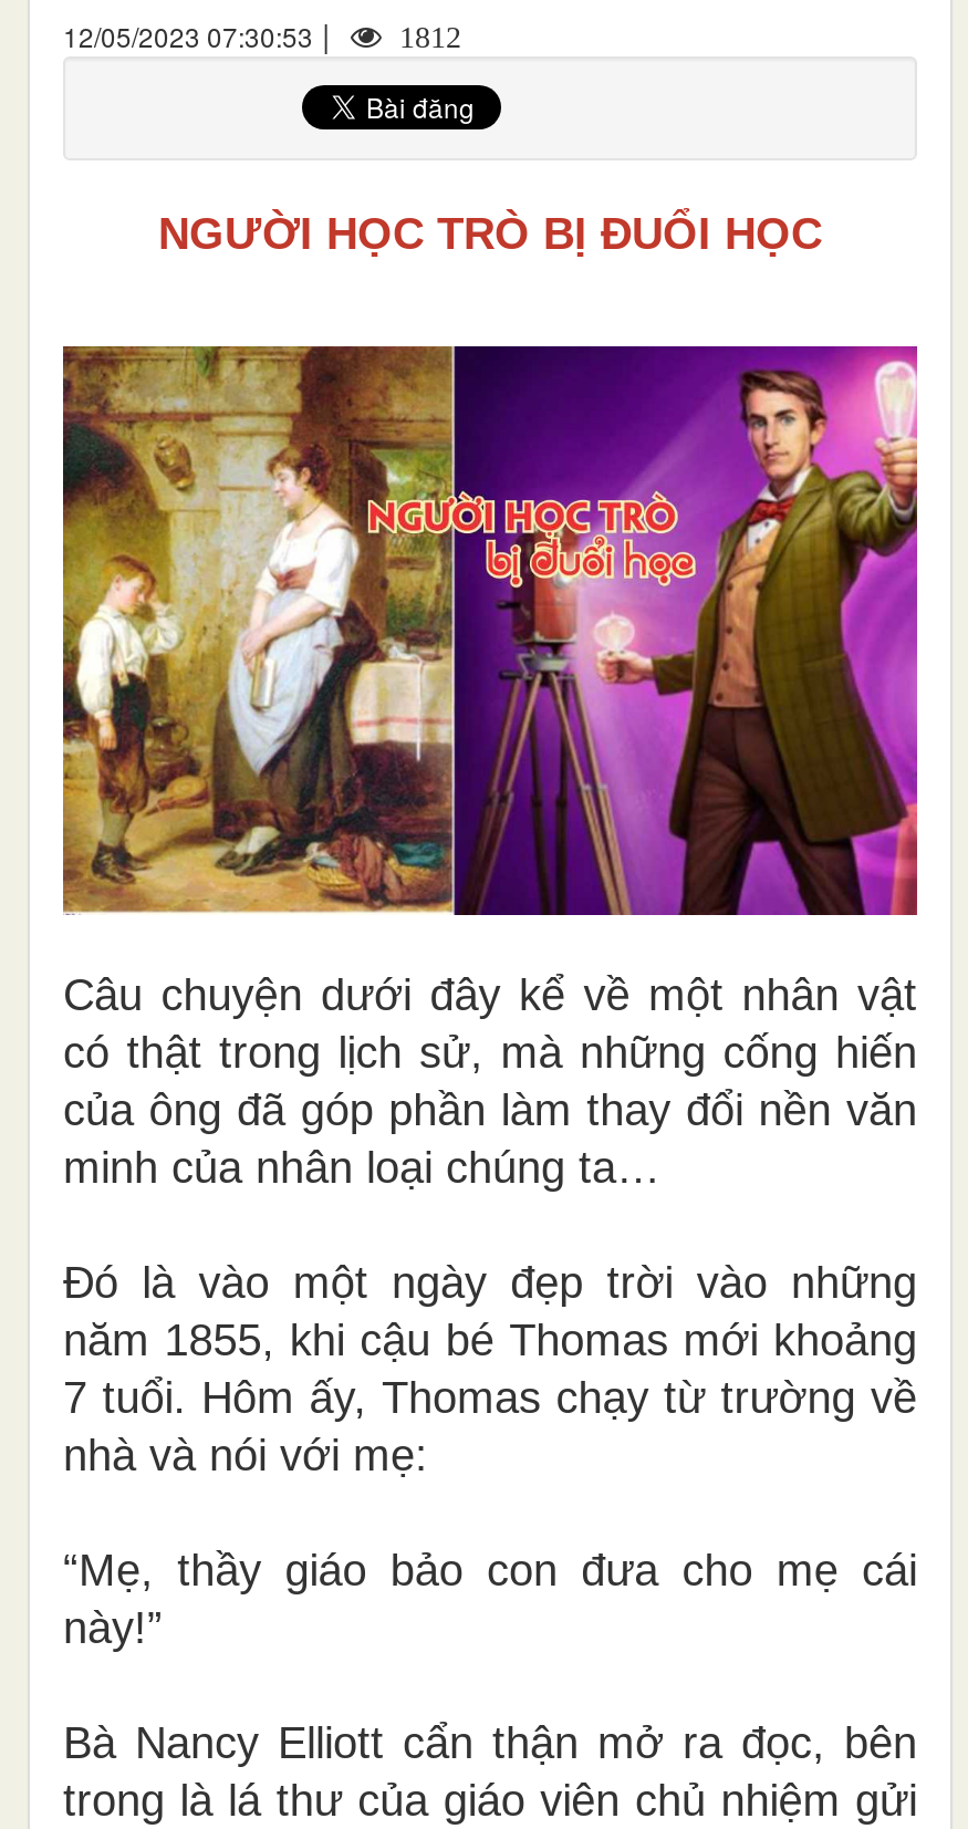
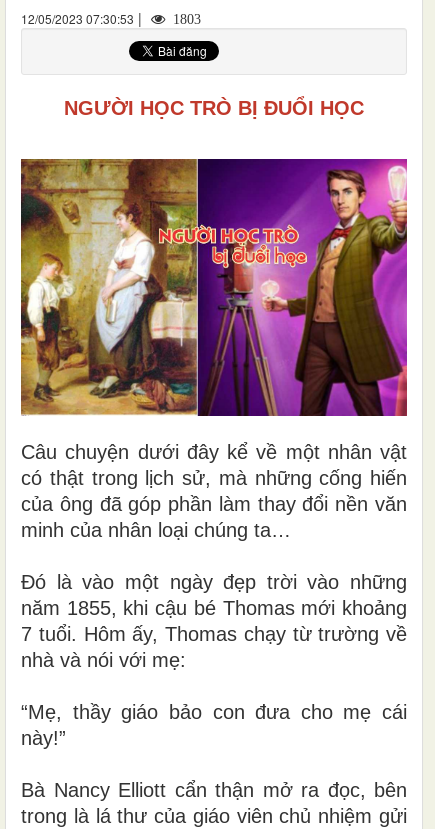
[382,20,461,51] 1812 -> [165,11,201,25] 1803

